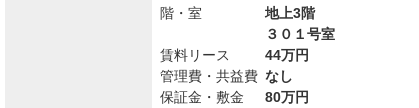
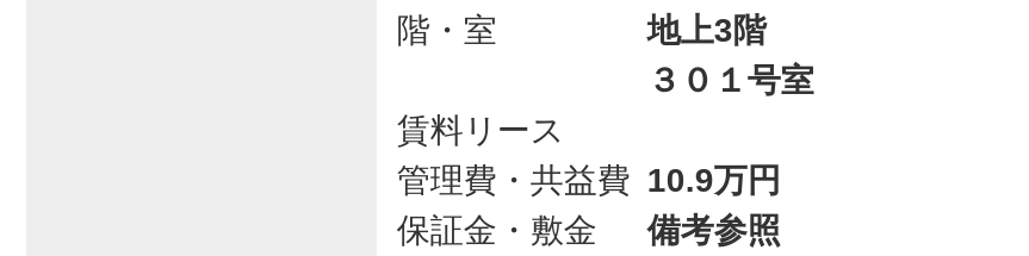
[160,47,309,84] 44万円 | 管理費・共益費 なし -> [397,161,781,199] 管理費・共益費 10.9万円
[265,89,309,105] 80万円 -> [647,211,781,249] 備考参照

